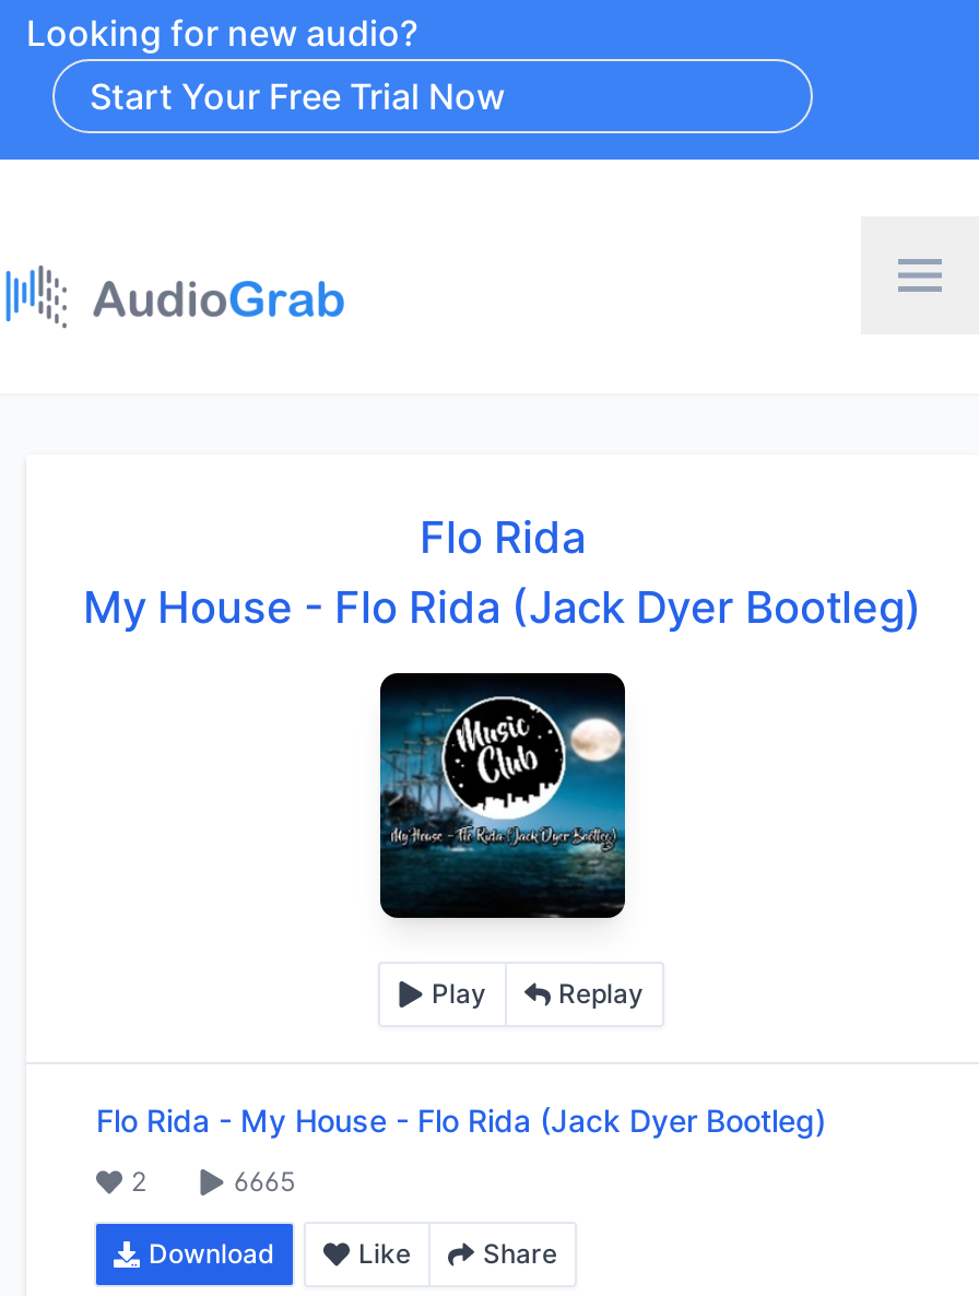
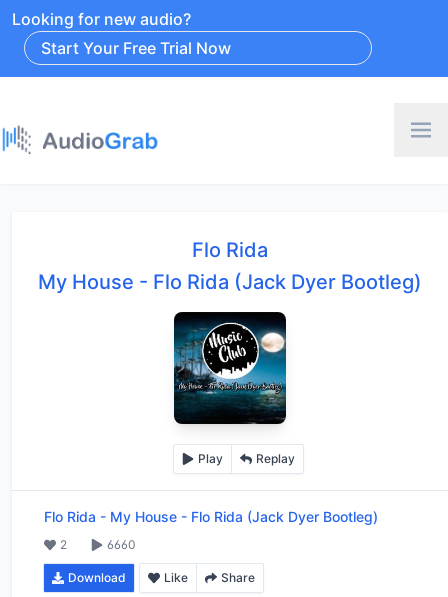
[234,1165,295,1198] 6665 -> [107,537,136,552] 6660

